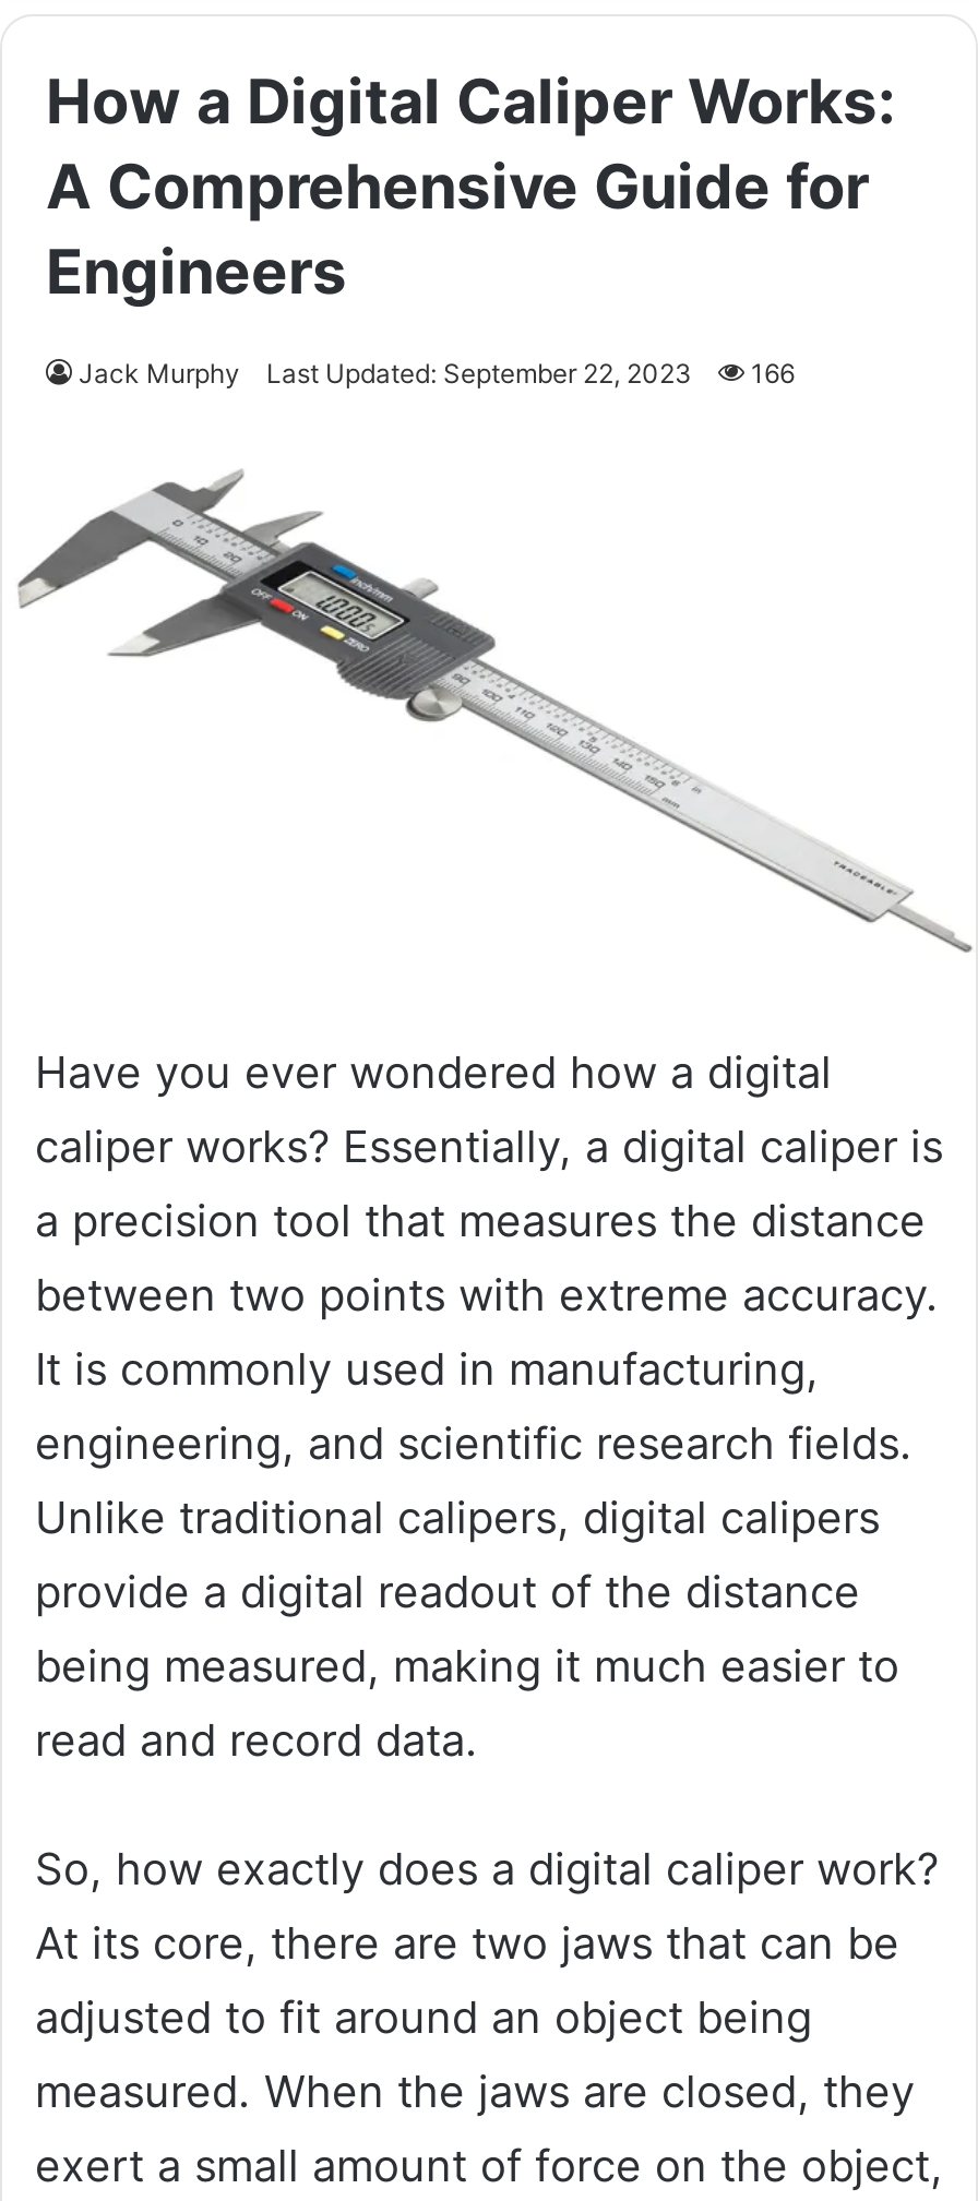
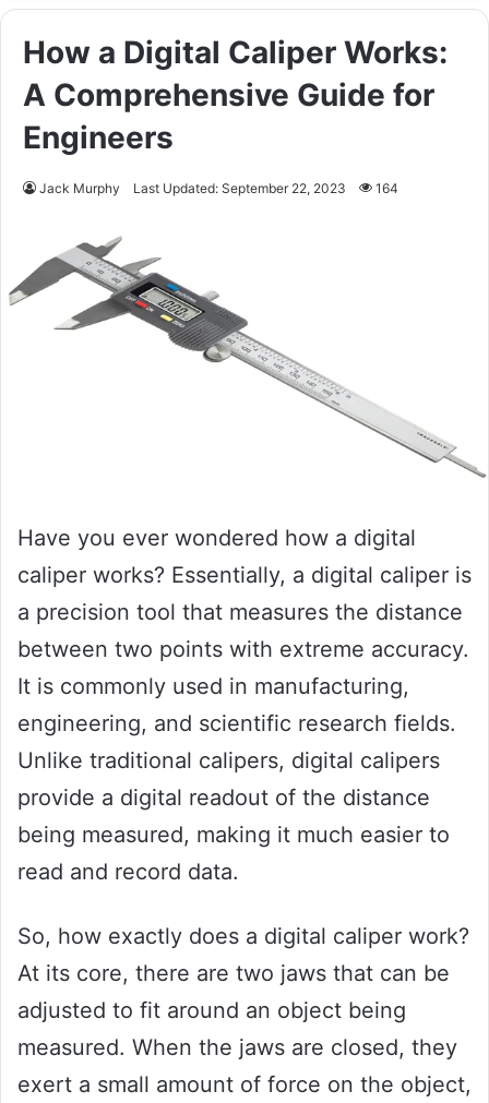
[79,357,795,390] Jack Murphy Last Updated: September 22, 2023 166 -> [39,180,398,196] Jack Murphy Last Updated: September 22, 2023 164

